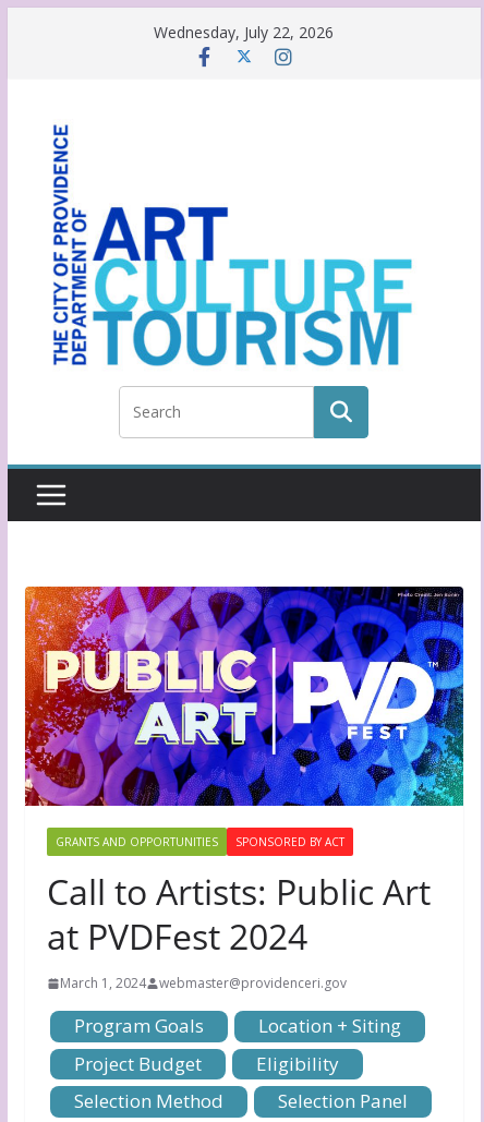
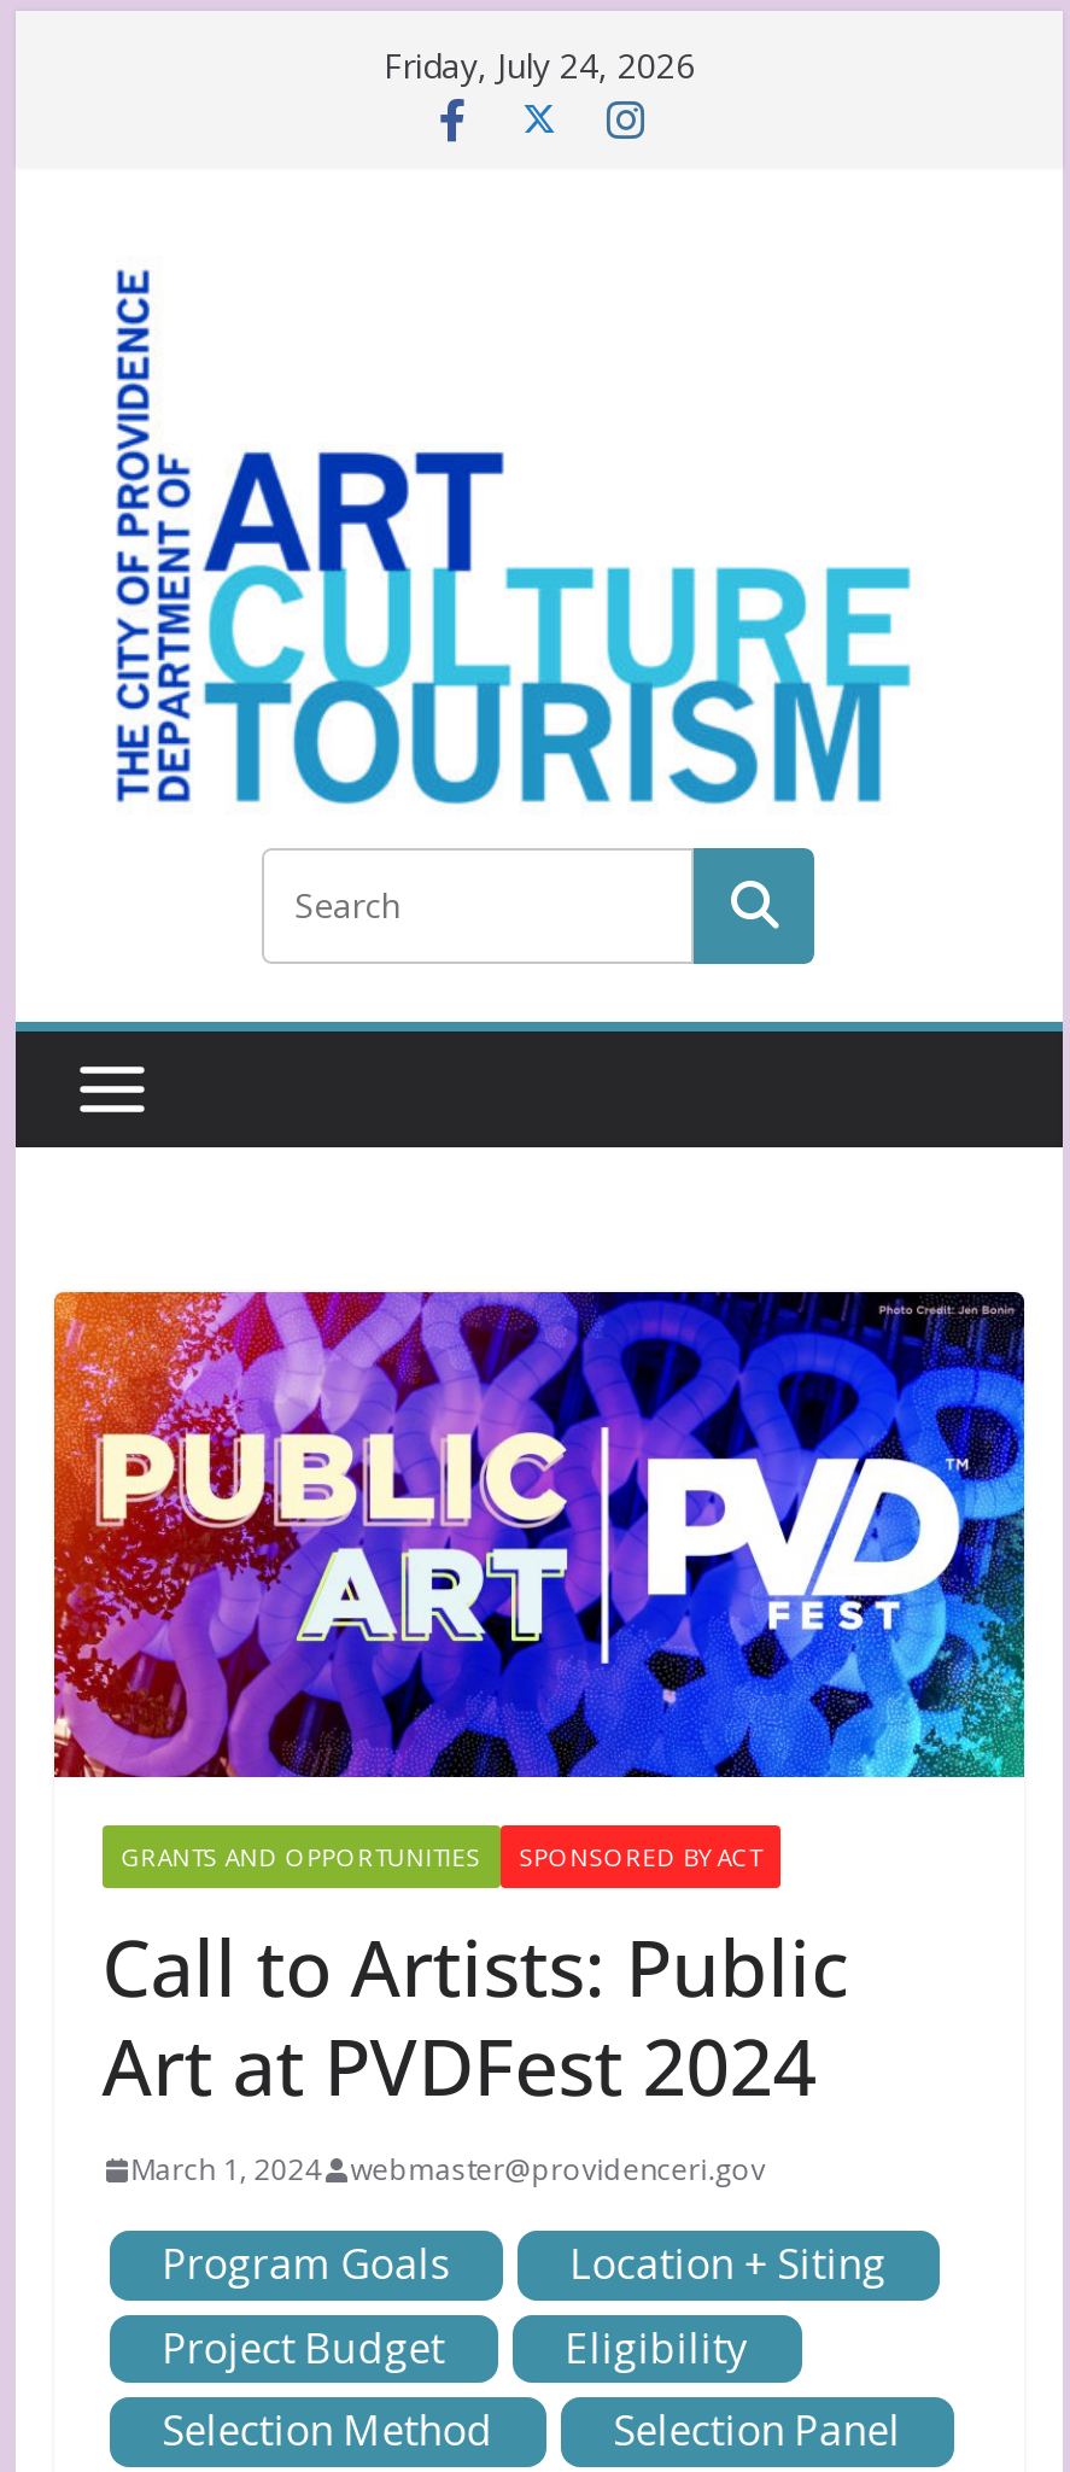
[154,22,334,43] Wednesday, July 22, 2026 -> [384,42,695,88] Friday, July 24, 2026

